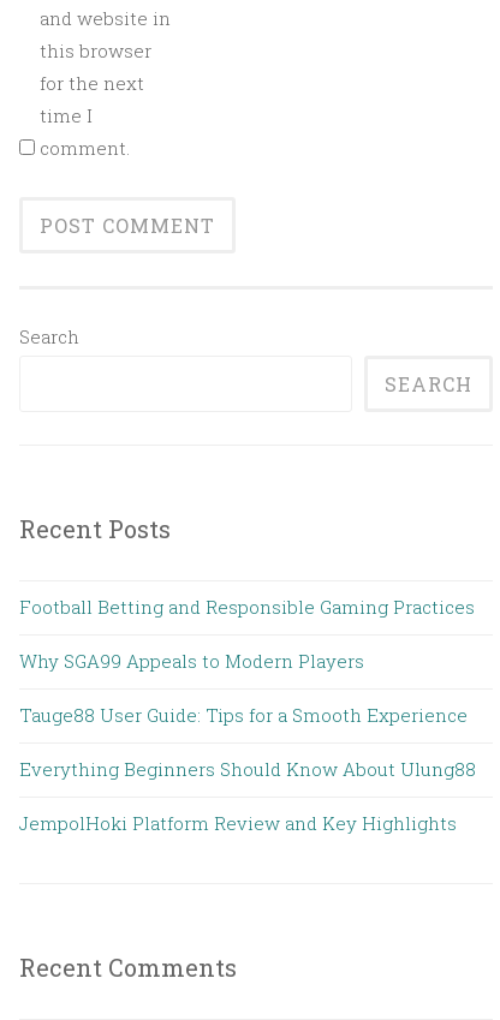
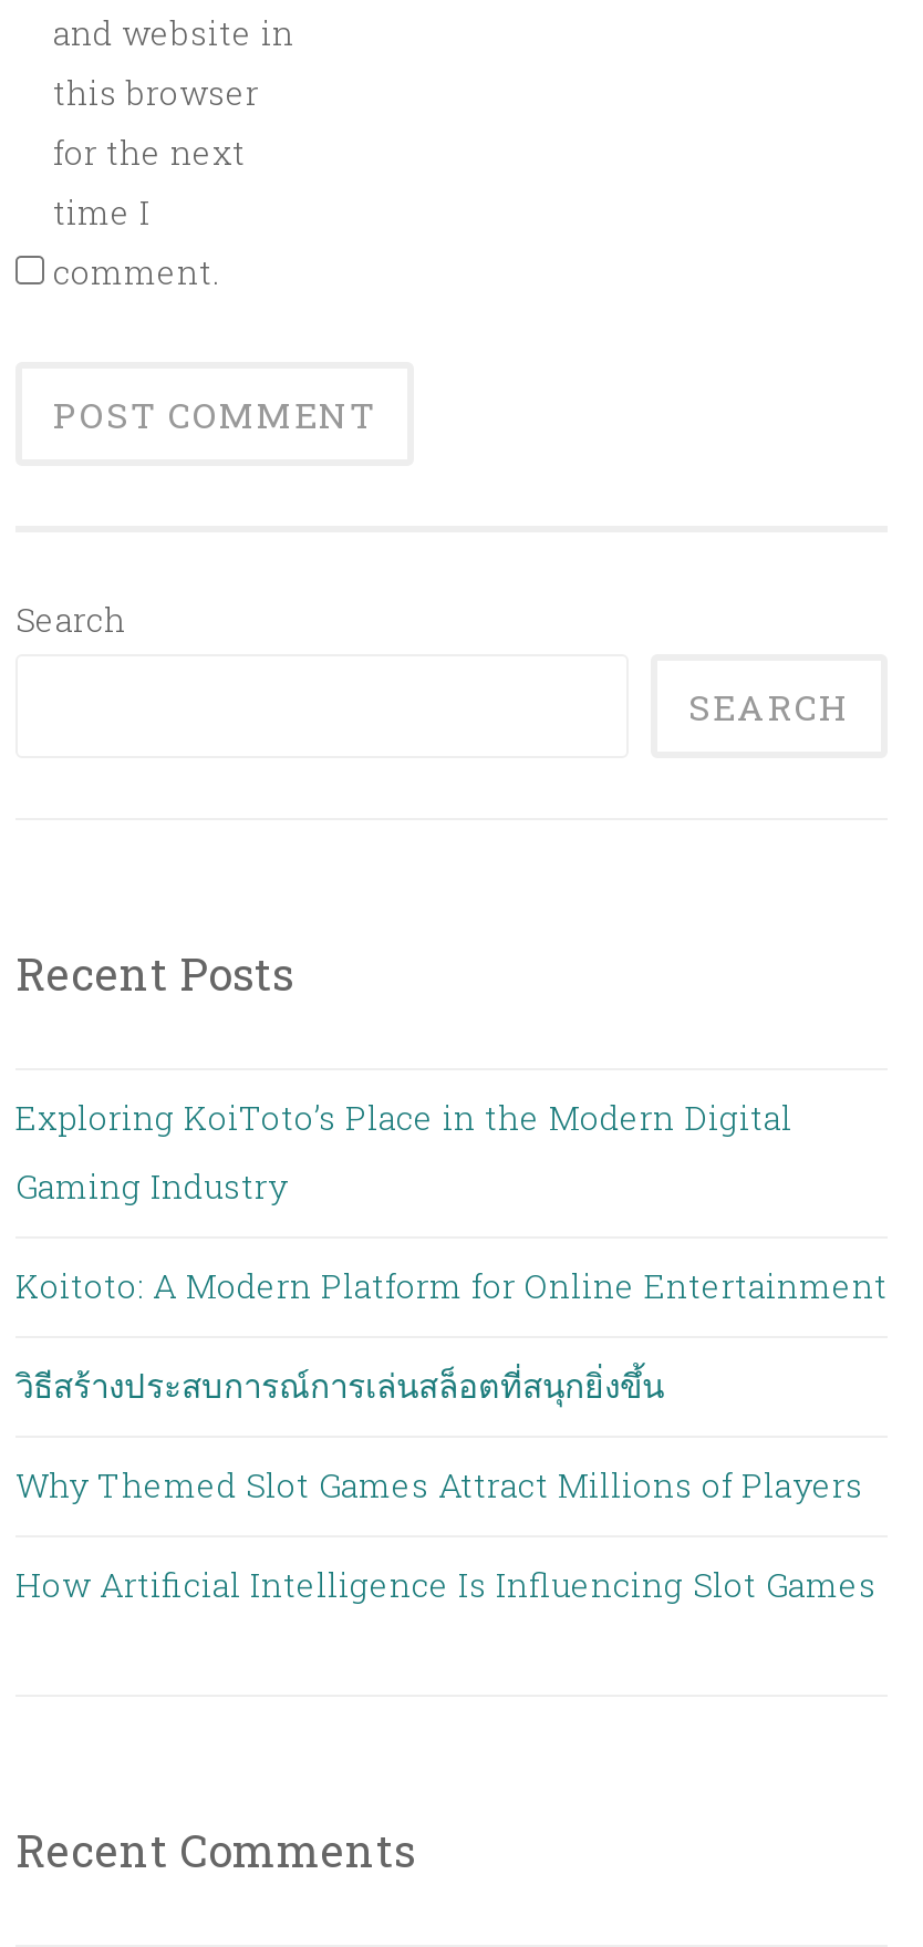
[19,595,476,835] Football Betting and Responsible Gaming Practices | Why SGA99 Appeals to Modern Players | Tauge88 User Guide: Tips for a Smooth Experience | Everything Beginners Should Know About Ulung88 | JempolHoki Platform Review and Key Highlights -> [15,1095,888,1606] Exploring KoiToto’s Place in the Modern Digital | Gaming Industry | Koitoto: A Modern Platform for Online Entertainment | วิธีสร้างประสบการณ์การเล่นสล็อตที่สนุกยิ่งขึ้น | Why Themed Slot Games Attract Millions of Players | How Artificial Intelligence Is Influencing Slot Games

